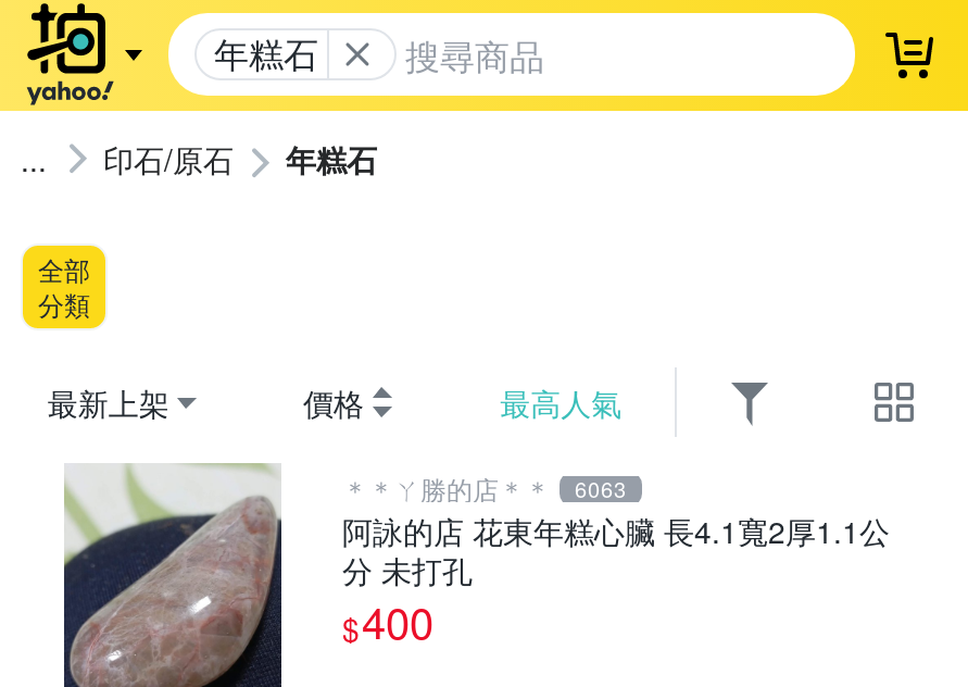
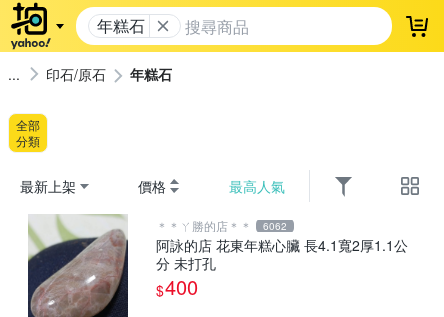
[575,474,627,505] 6063 -> [263,219,287,233] 6062

